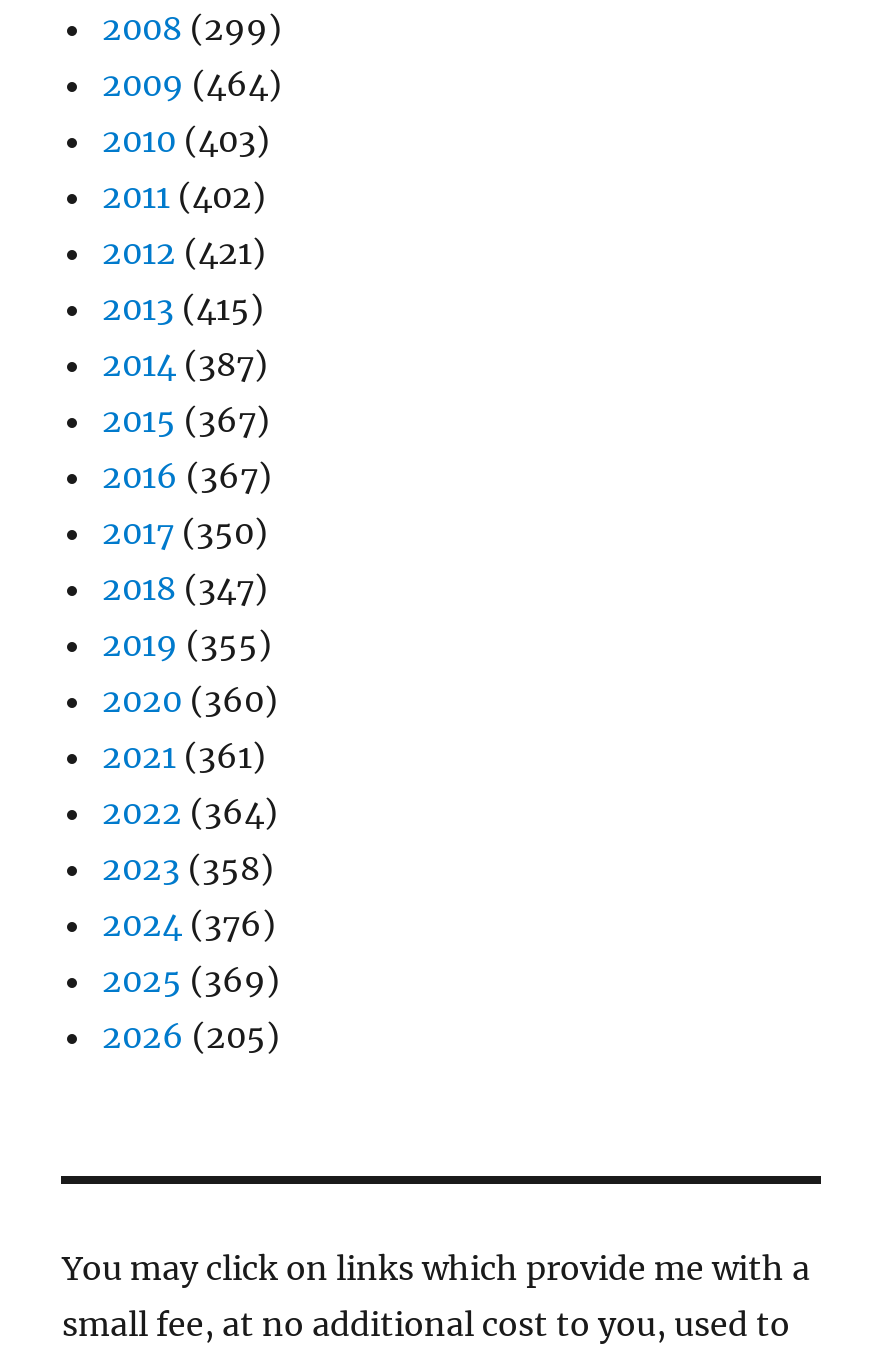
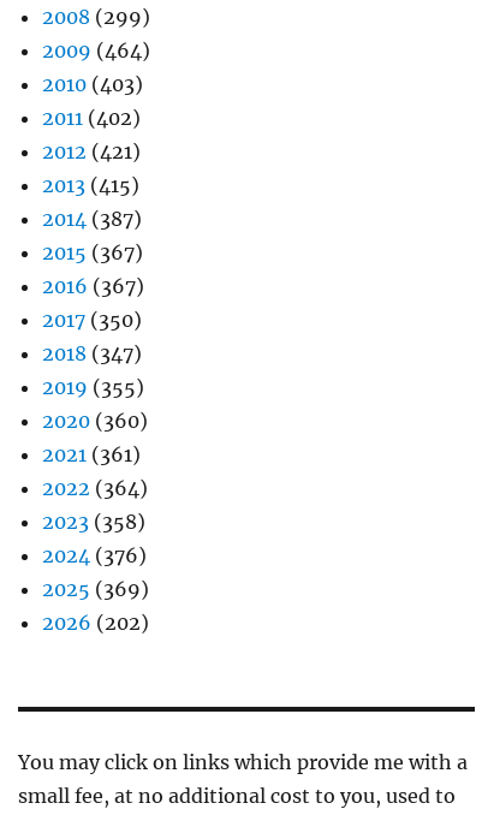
[102,1016,280,1056] 2026 (205) -> [43,611,150,635] 2026 (202)

